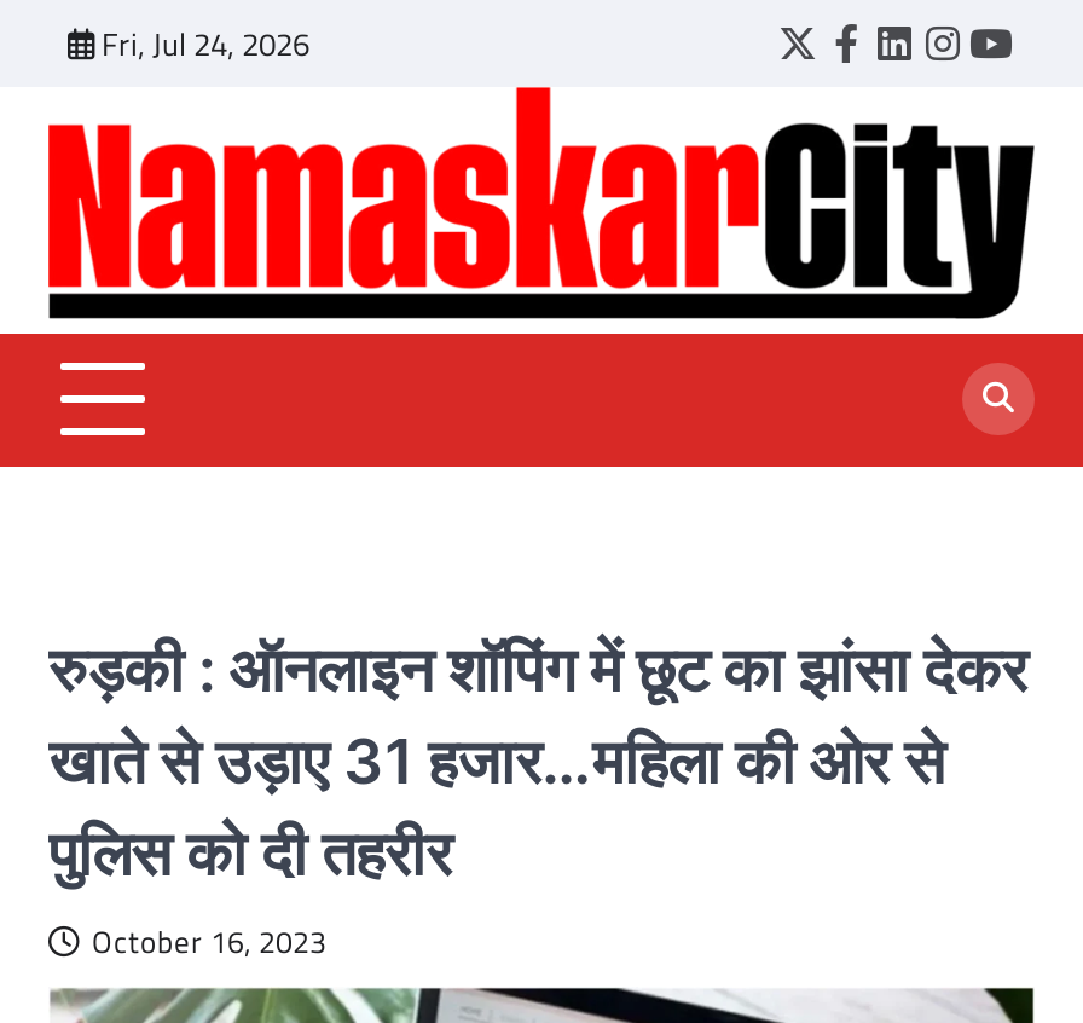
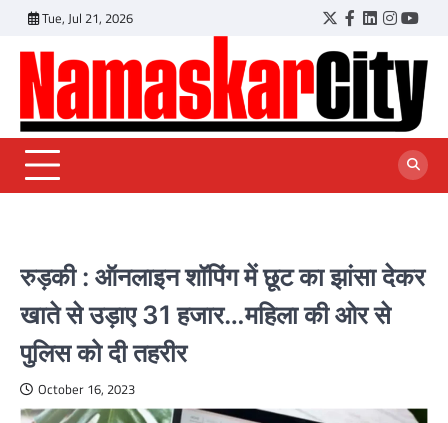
[102,18,309,67] Fri, Jul 24, 2026 -> [42,7,133,27] Tue, Jul 21, 2026

